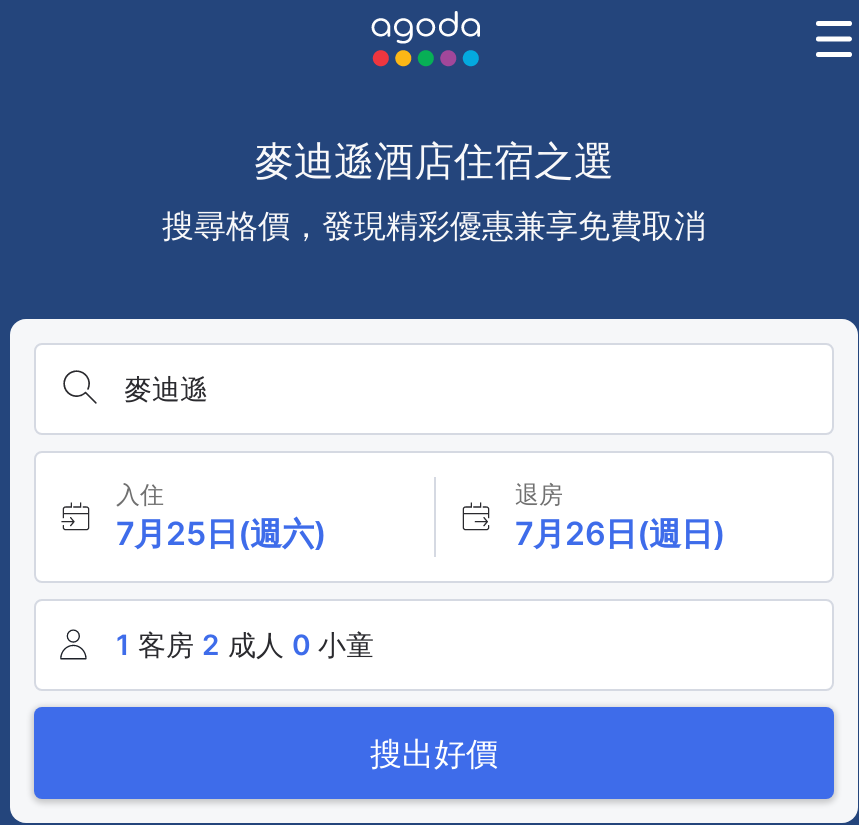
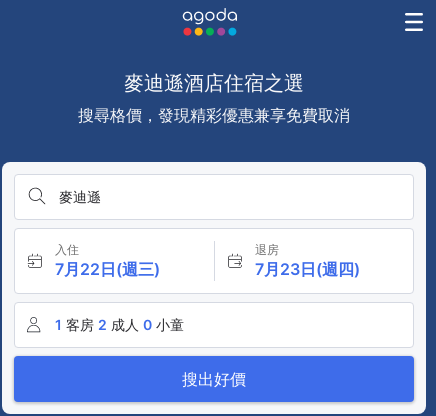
[116,513,326,553] 7月25日(週六) -> [55,259,160,279] 7月22日(週三)
[515,513,725,553] 7月26日(週日) -> [254,259,359,279] 7月23日(週四)

